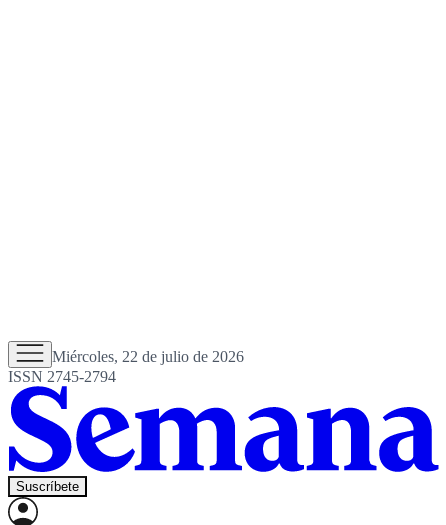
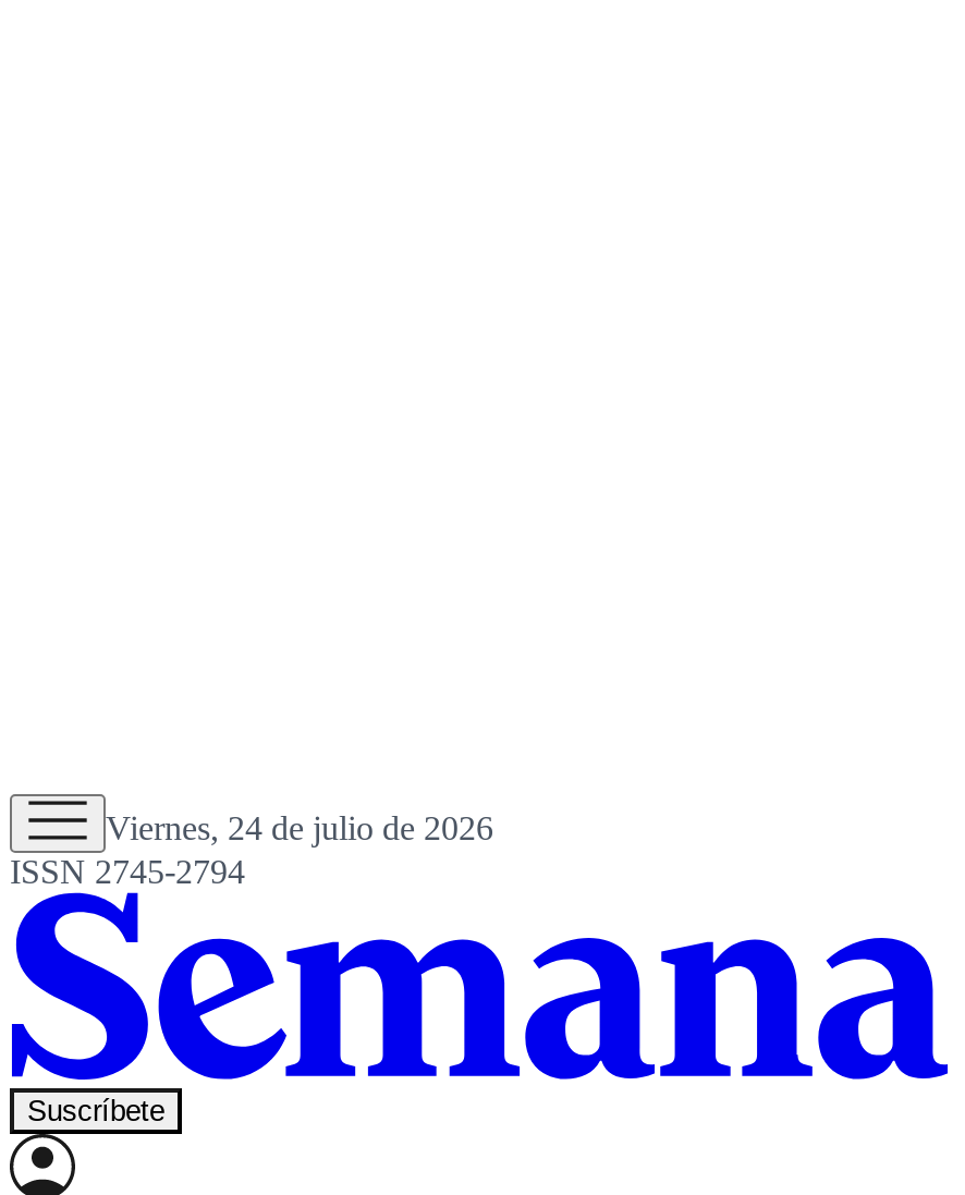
[52,348,244,365] Miércoles, 22 de julio de 2026 -> [106,809,493,846] Viernes, 24 de julio de 2026

